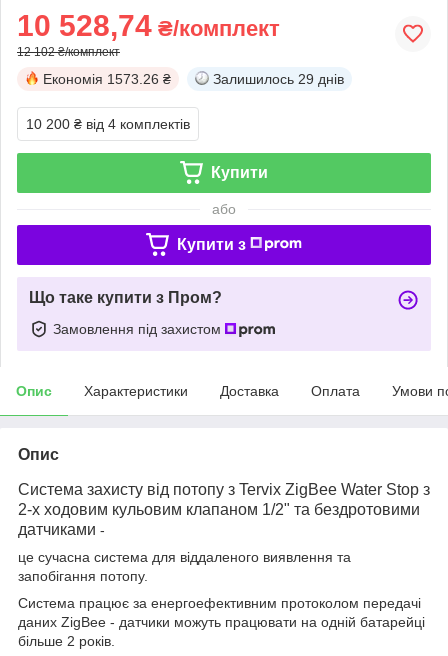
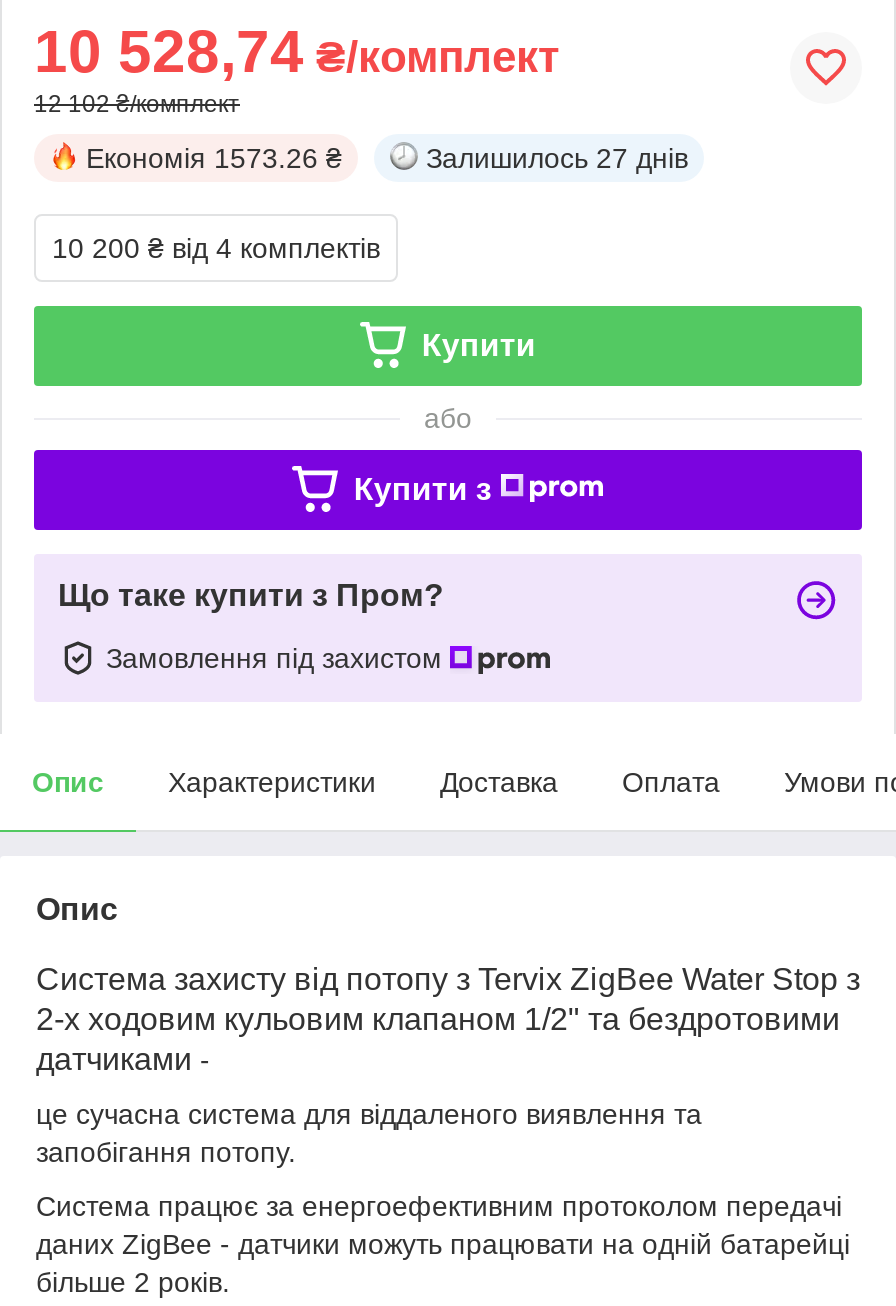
[213,71,344,87] Залишилось 29 днів -> [426,142,688,174] Залишилось 27 днів

